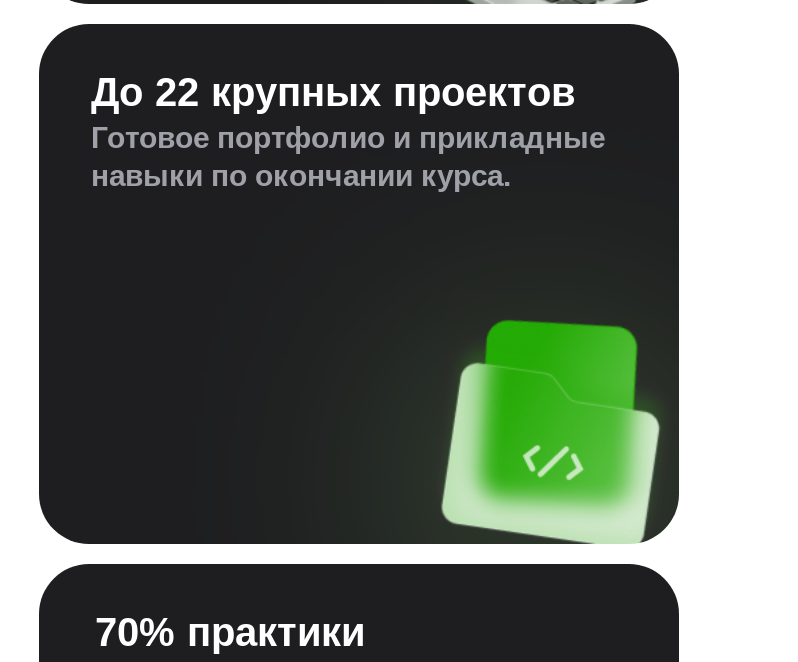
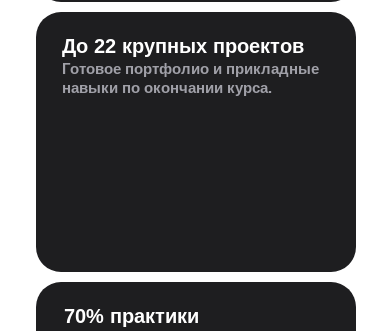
[439,318,663,546] [image] -> none

